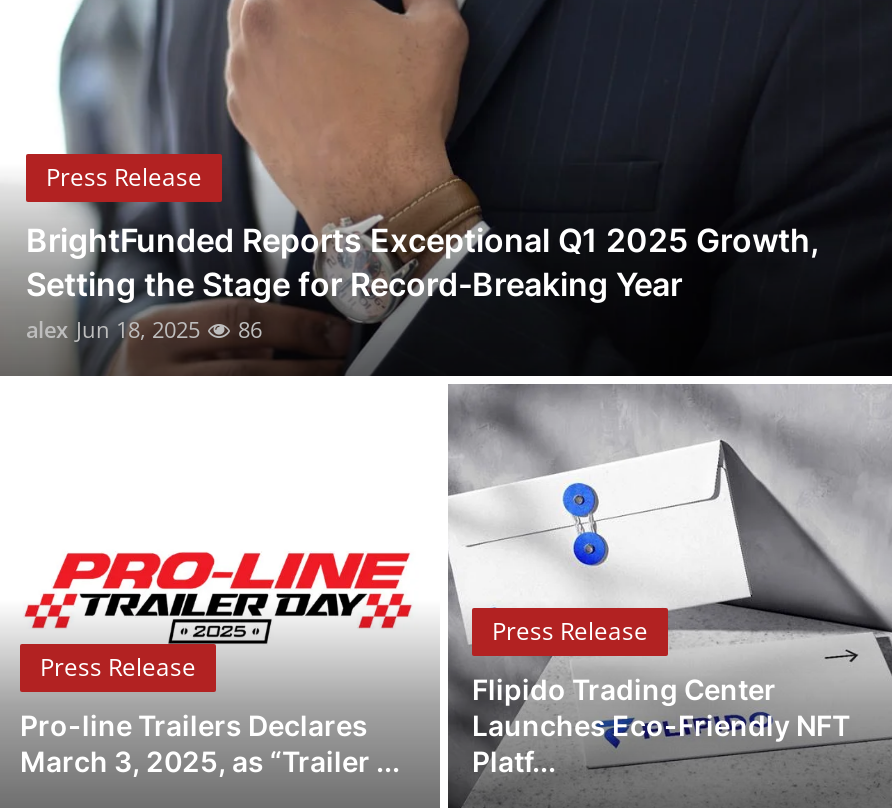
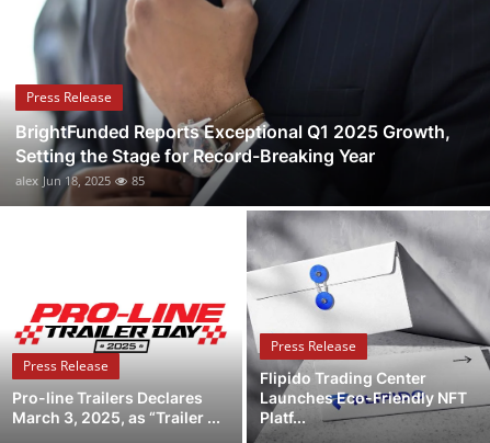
[232,314,262,344] 86 -> [128,172,145,189] 85

